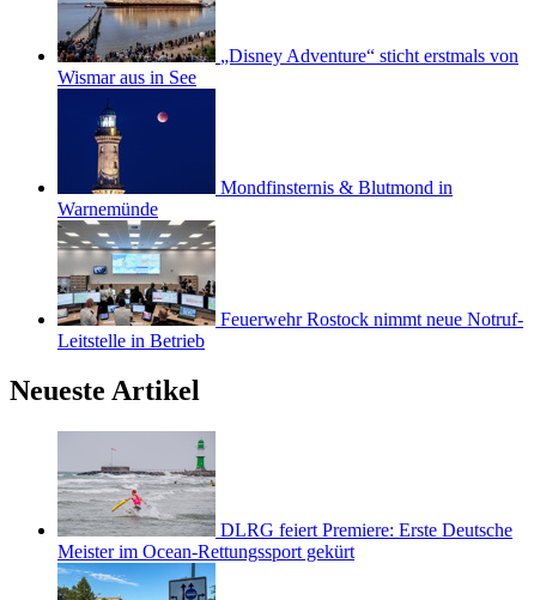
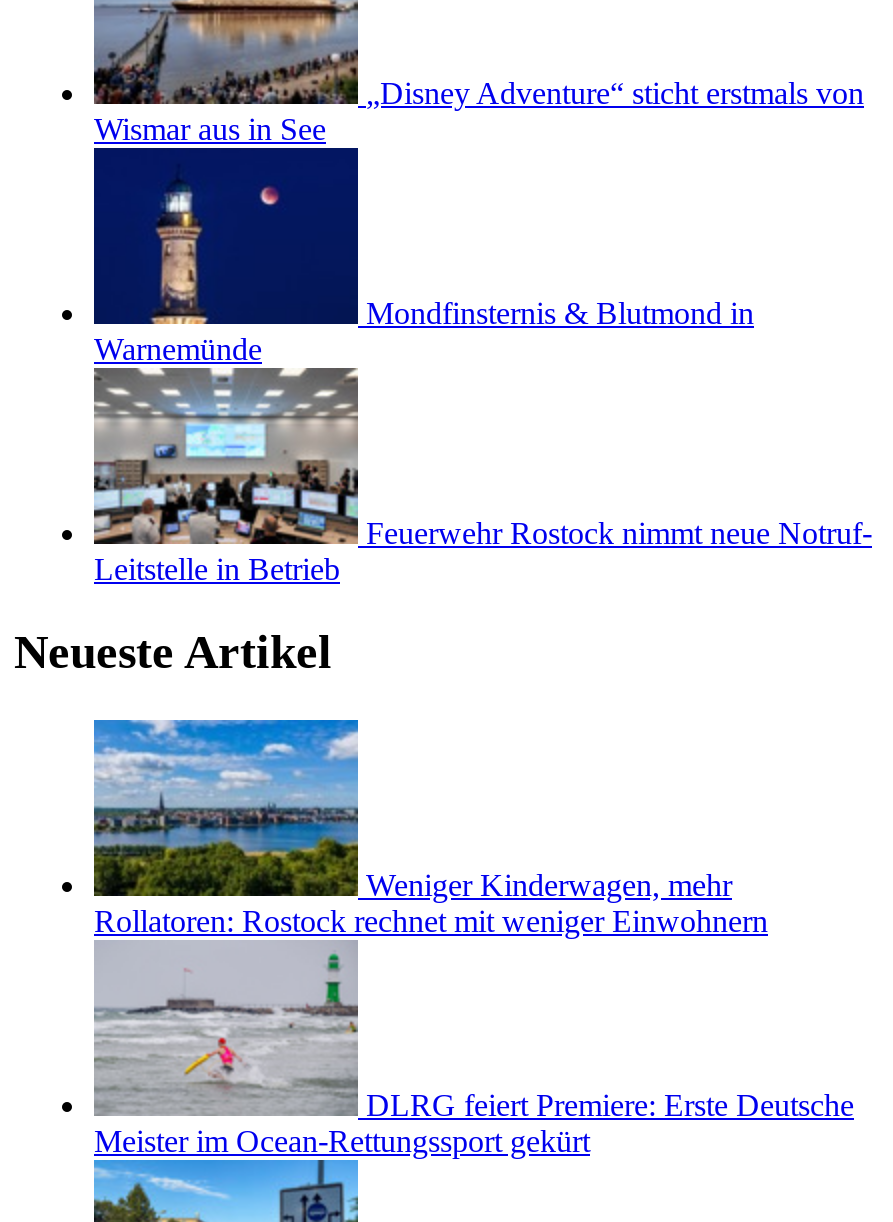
none -> [92,718,768,939] [image] | Weniger Kinderwagen, mehr | Rollatoren: Rostock rechnet mit weniger Einwohnern

